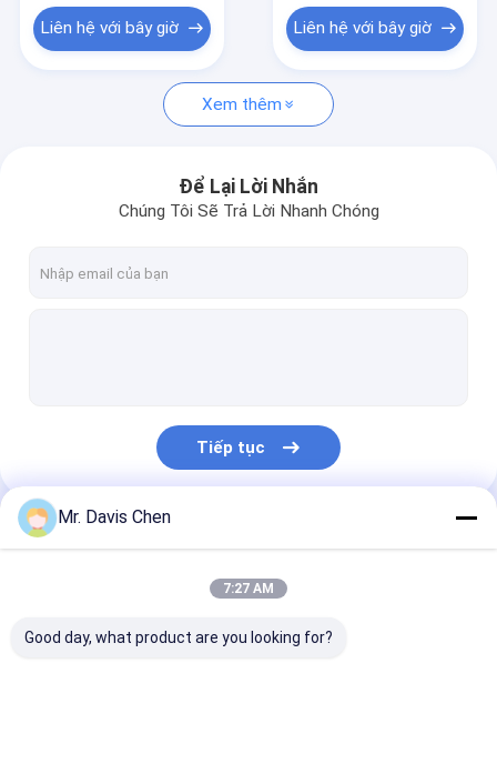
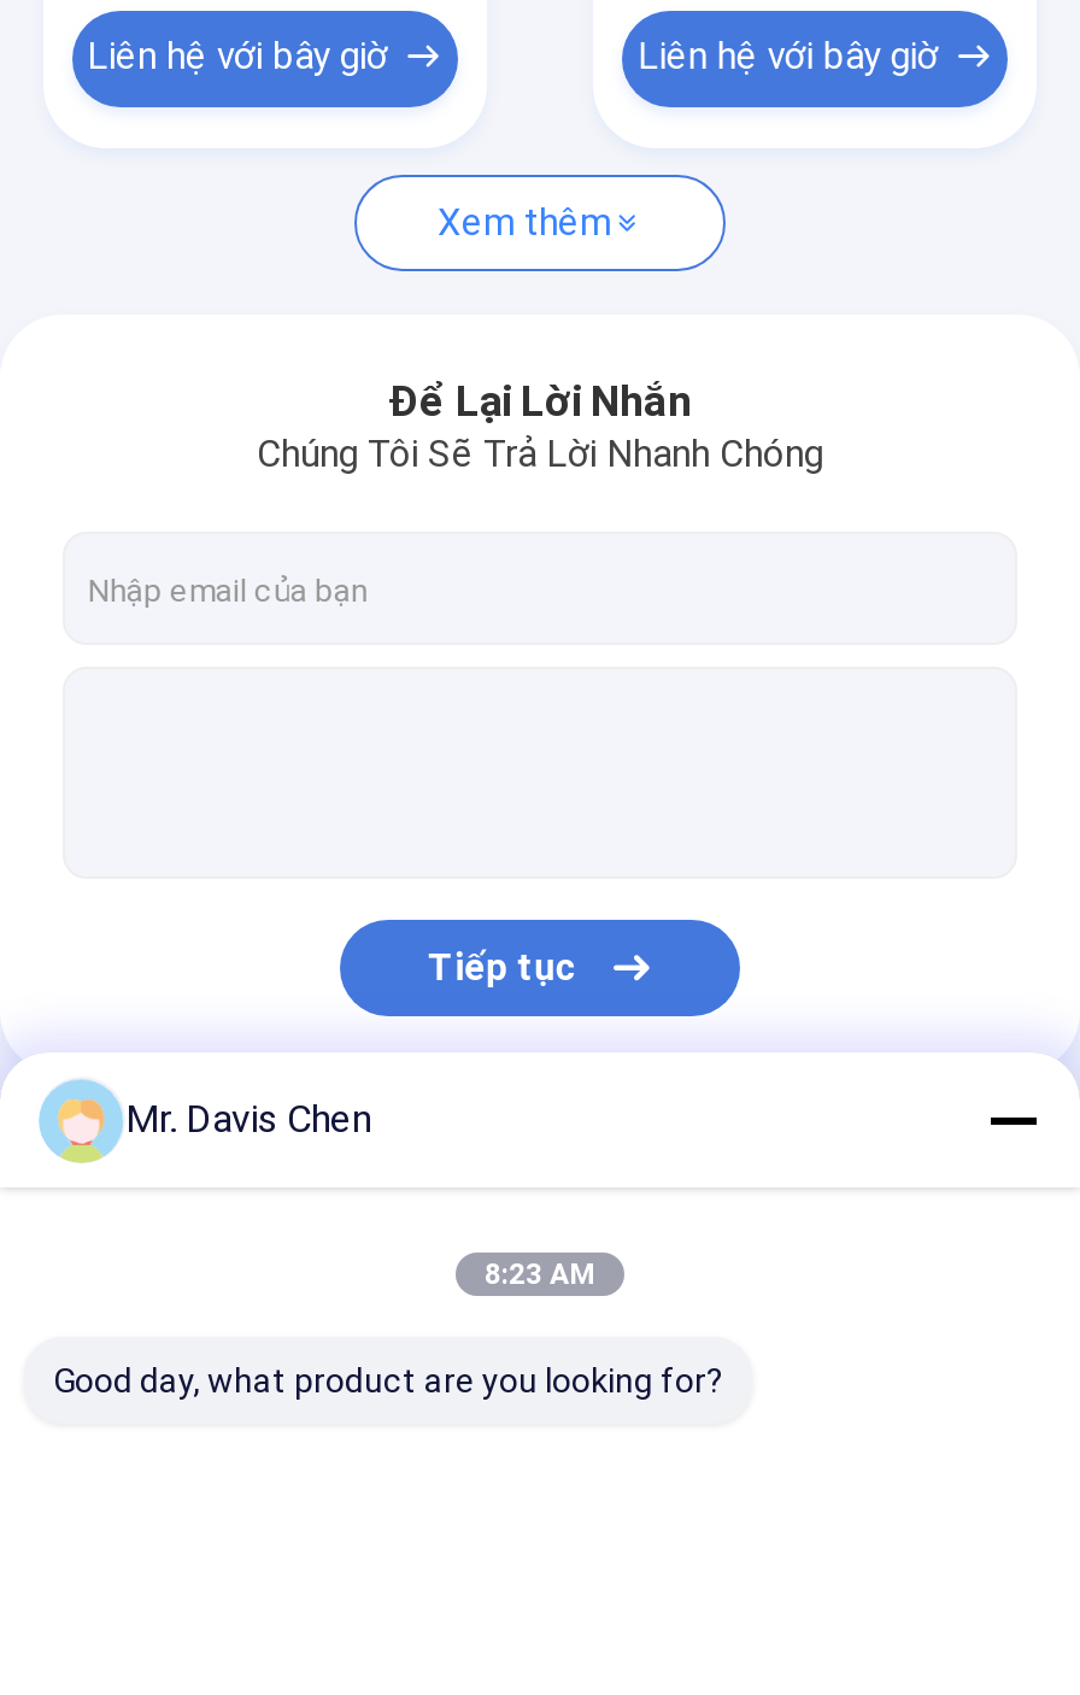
[223,581,274,596] 7:27 AM -> [485,1257,595,1291] 8:23 AM

